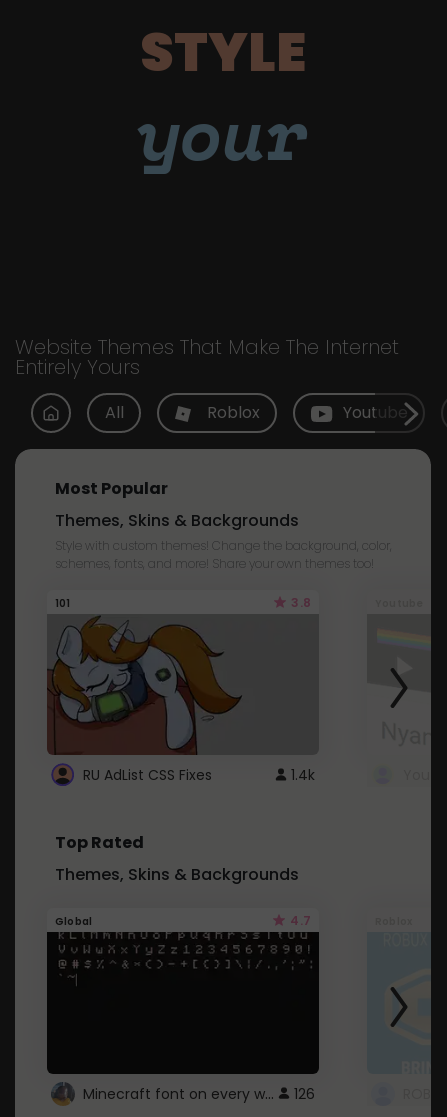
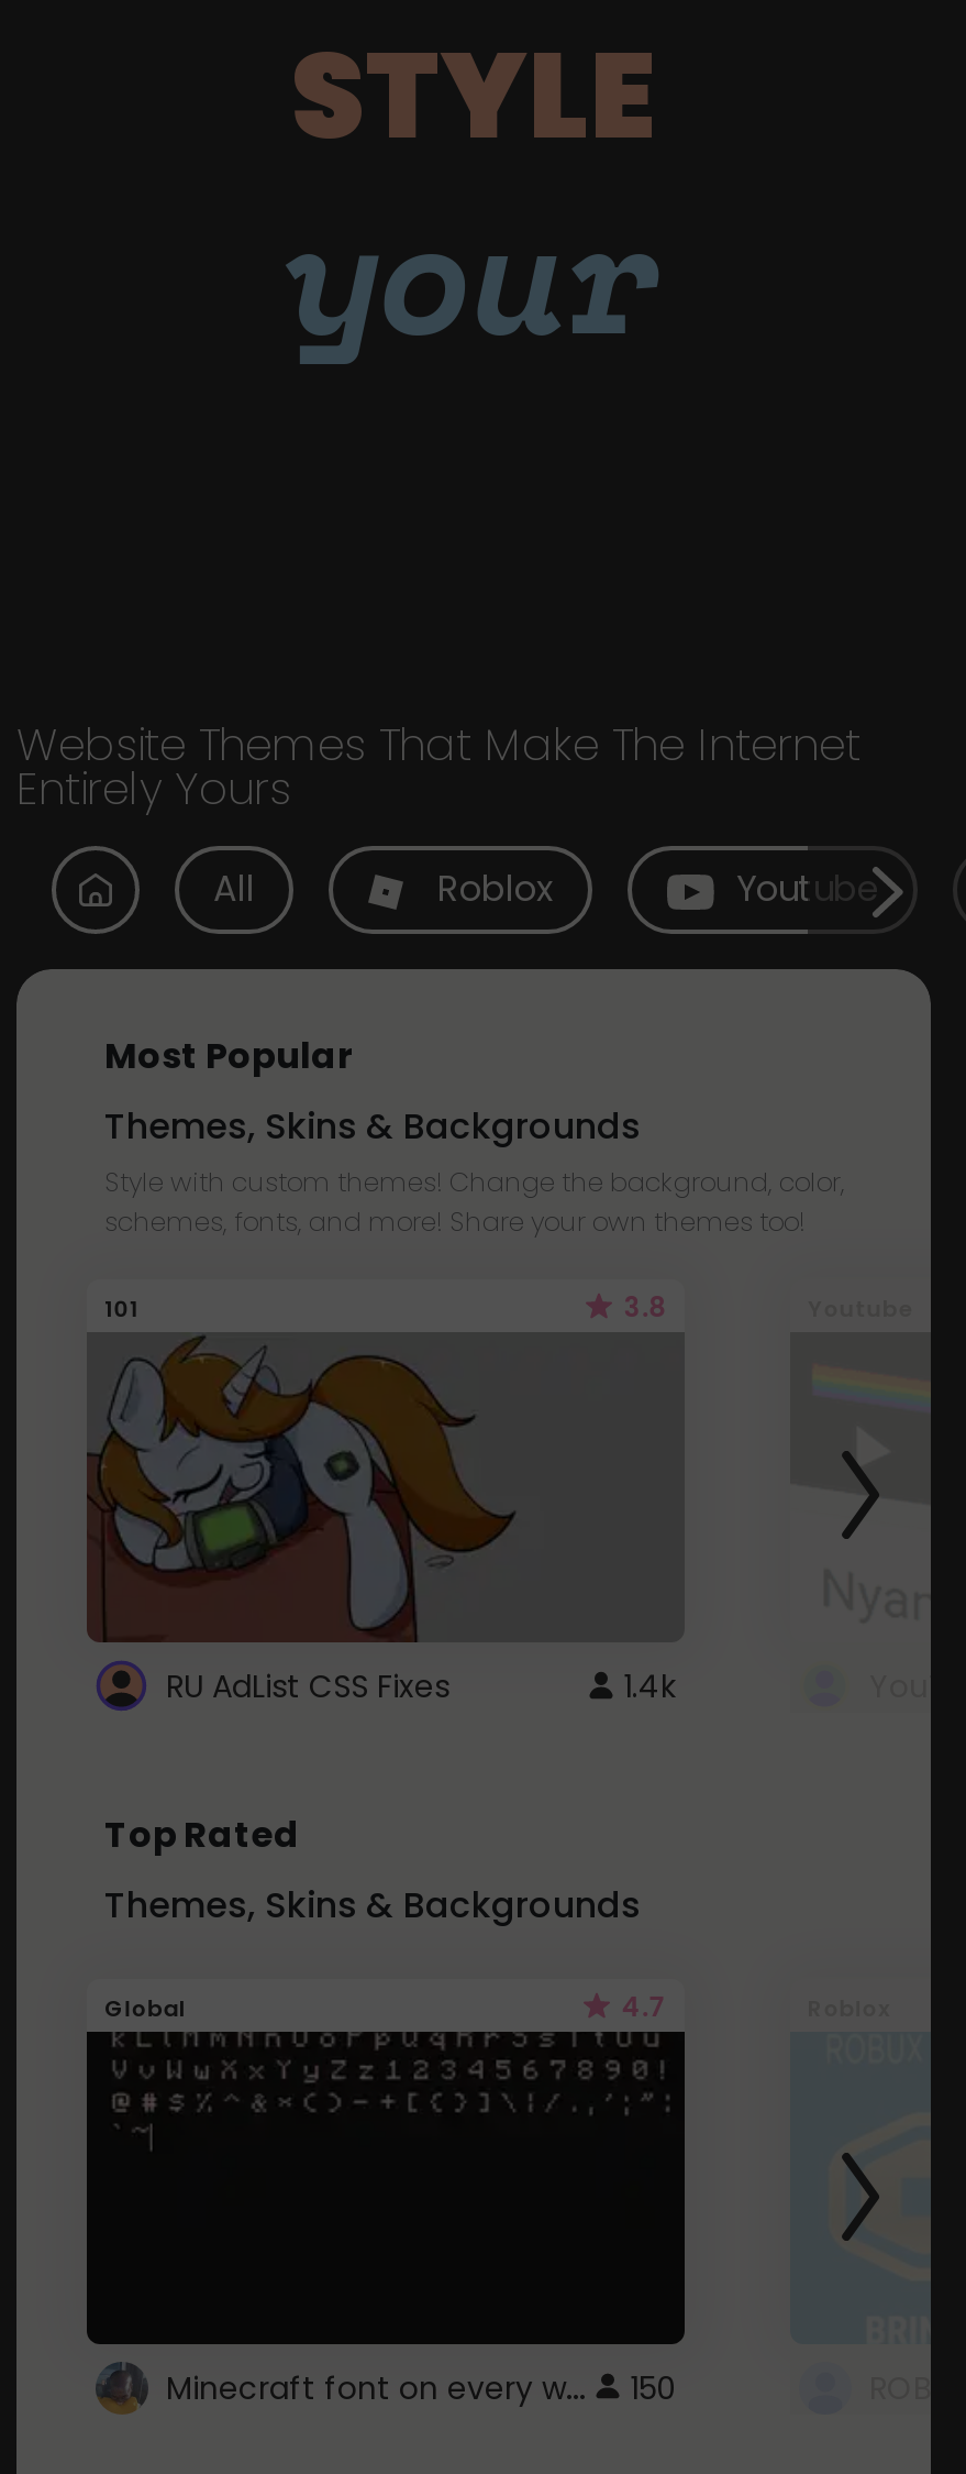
[294,1084,315,1104] 126 -> [630,2366,676,2410] 150

